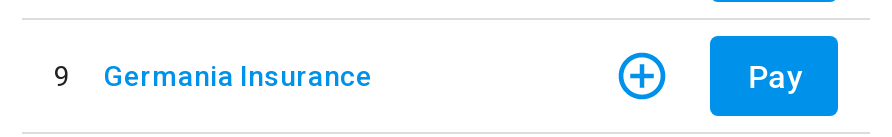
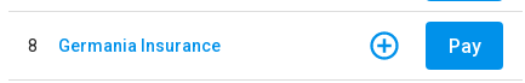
[54,59,372,91] 9 Germania Insurance -> [28,35,221,55] 8 Germania Insurance

